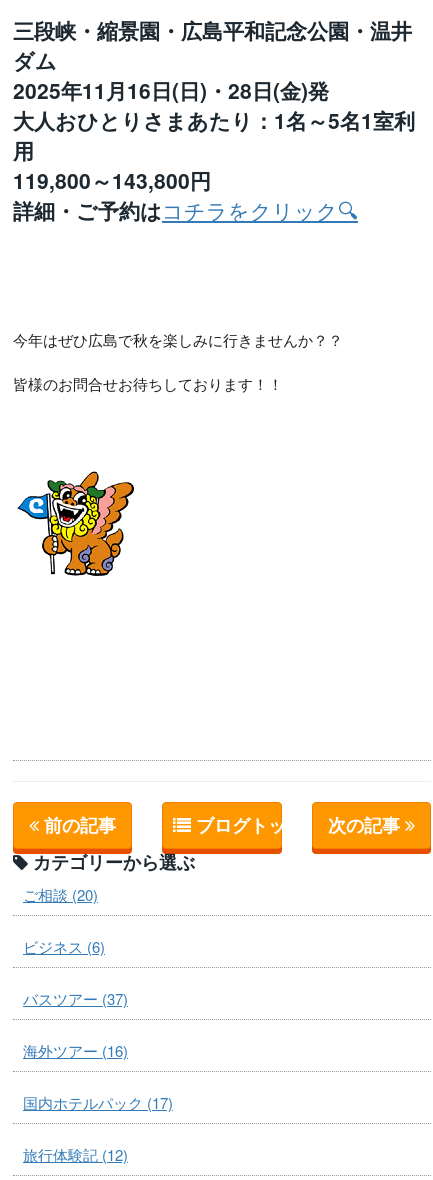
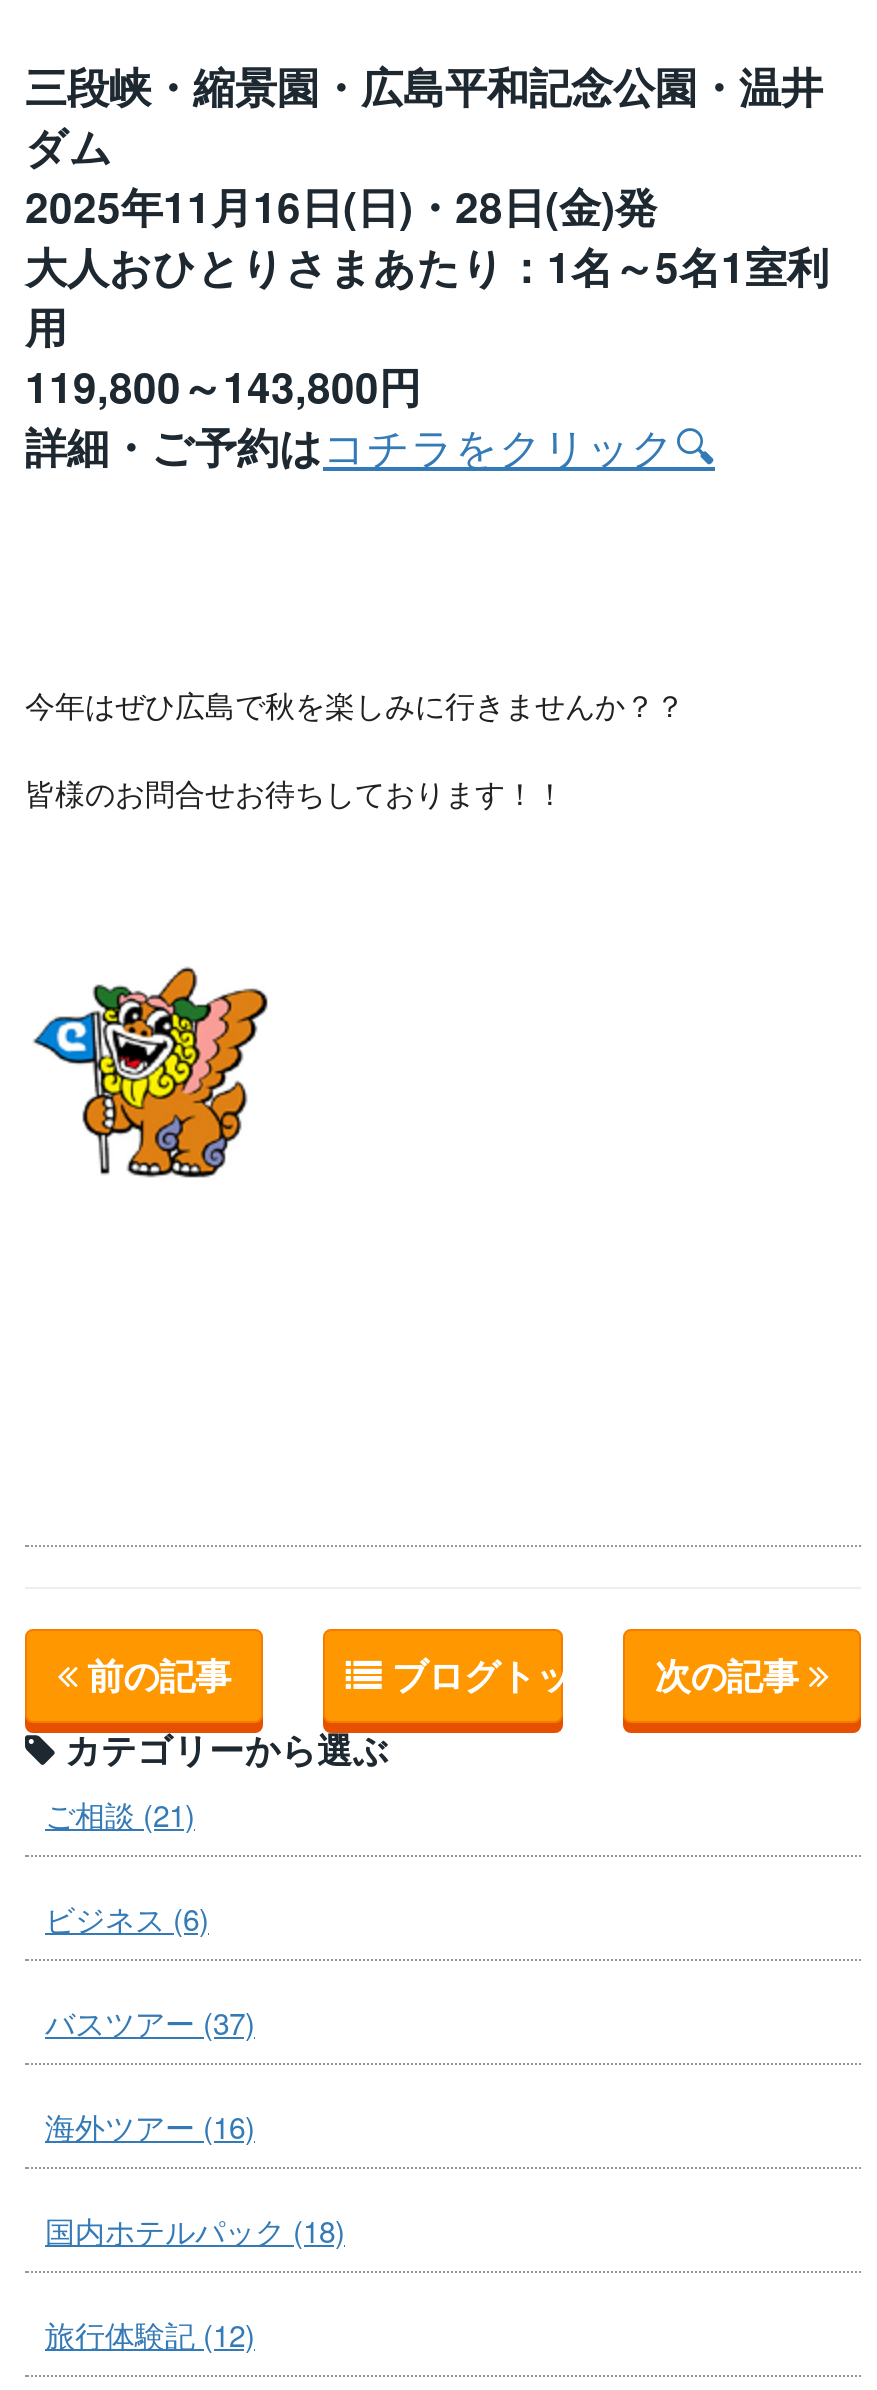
[23,884,98,905] ご相談 (20) -> [45,1793,195,1835] ご相談 (21)
[23,1092,173,1113] 国内ホテルパック (17) -> [45,2209,345,2251] 国内ホテルパック (18)

